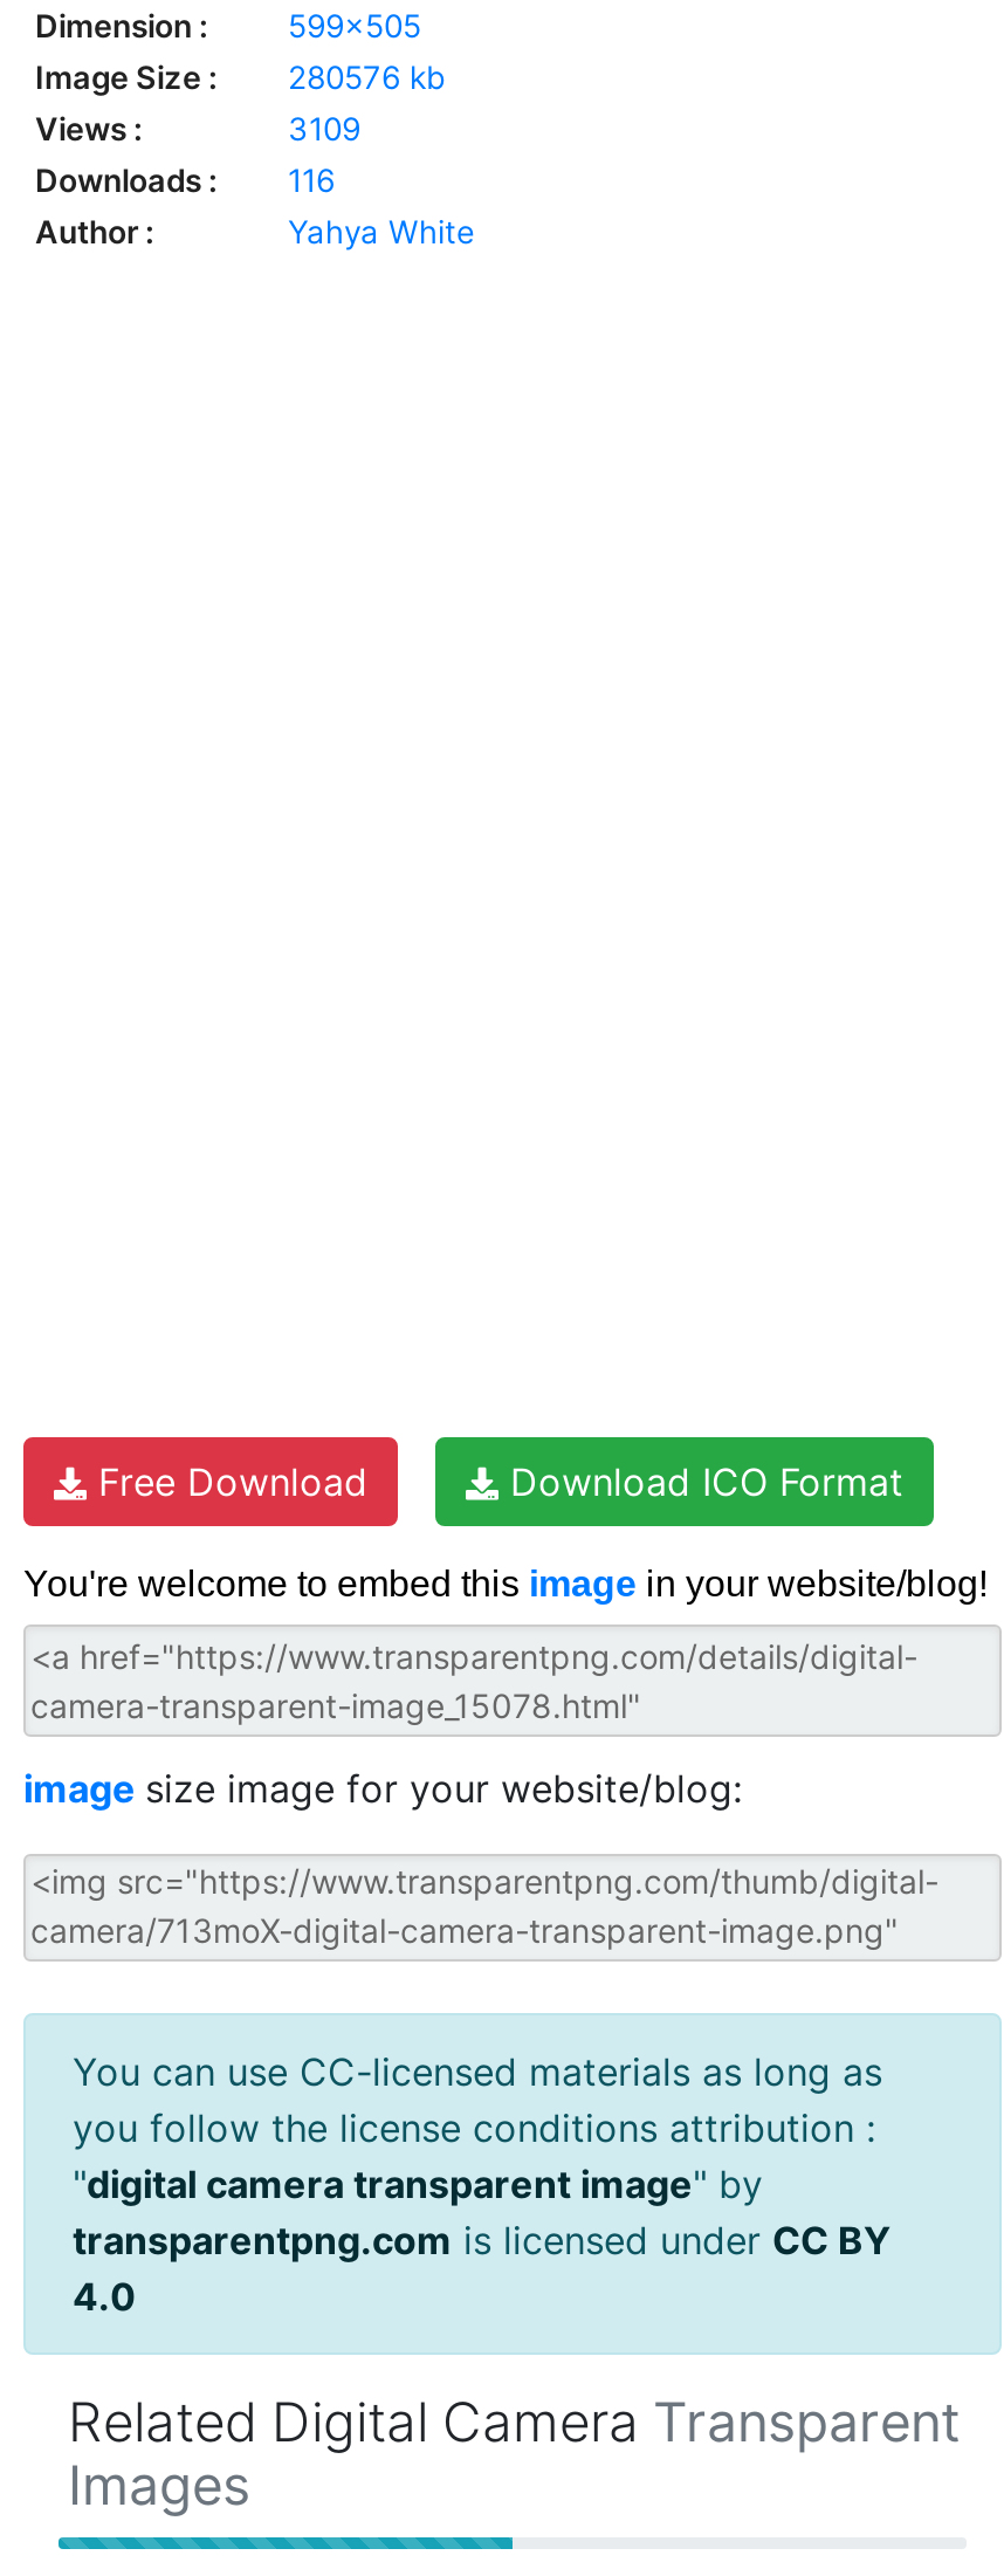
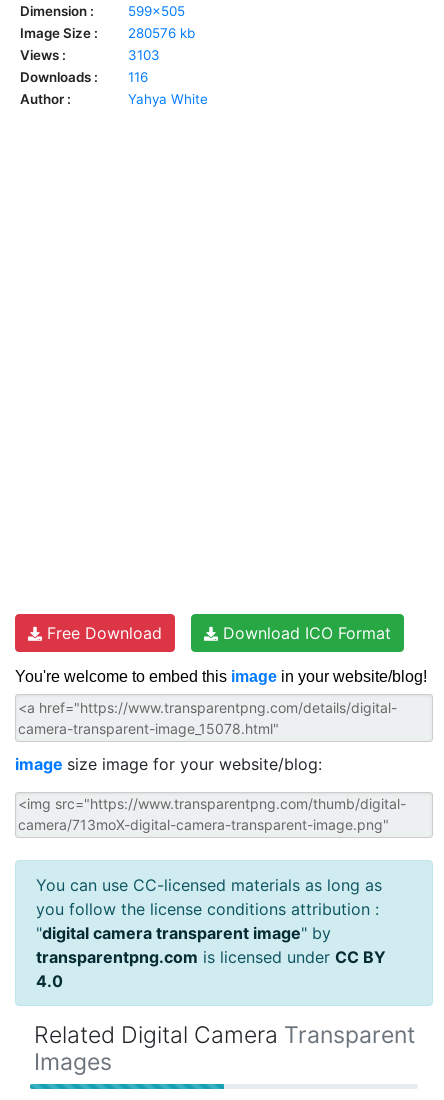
[288,110,360,147] 3109 -> [128,47,160,63] 3103

